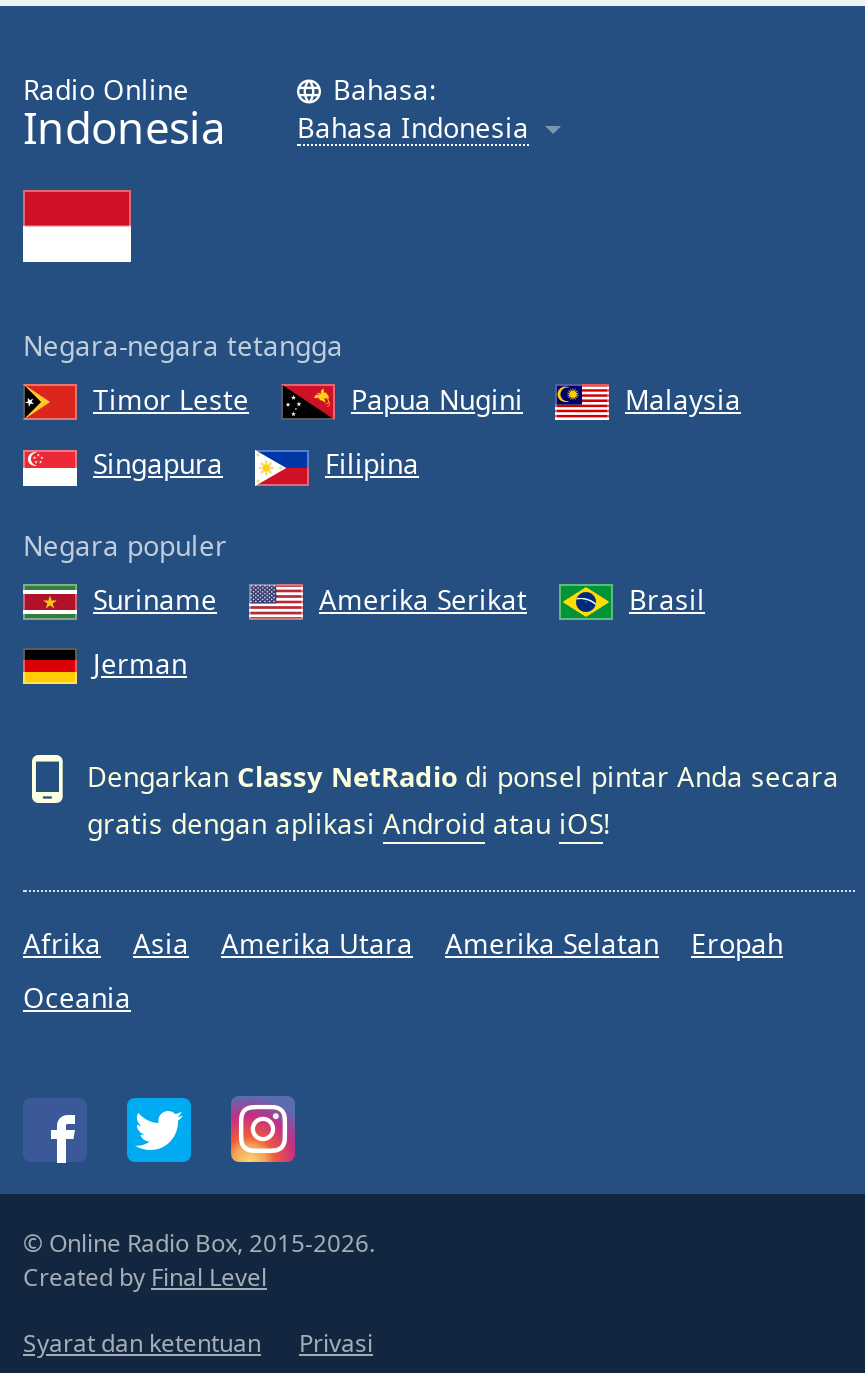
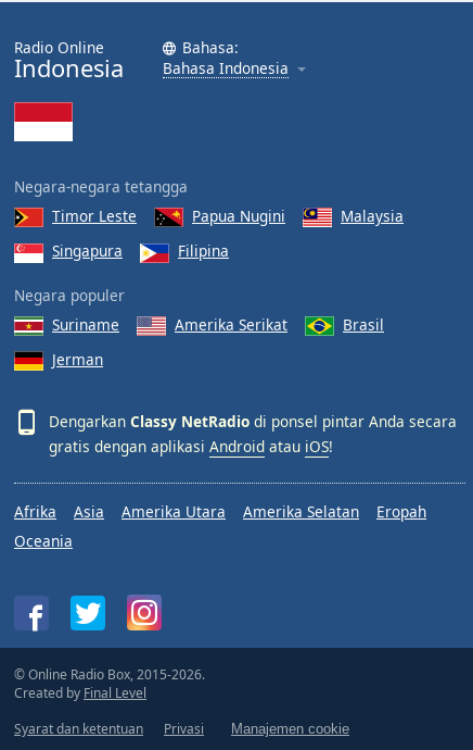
none -> [231,721,349,737] Manajemen cookie

